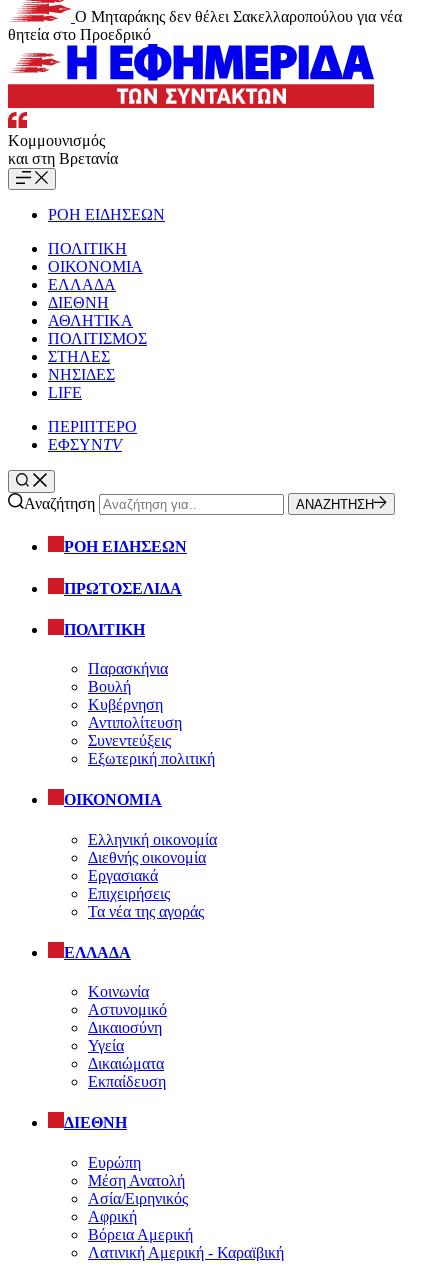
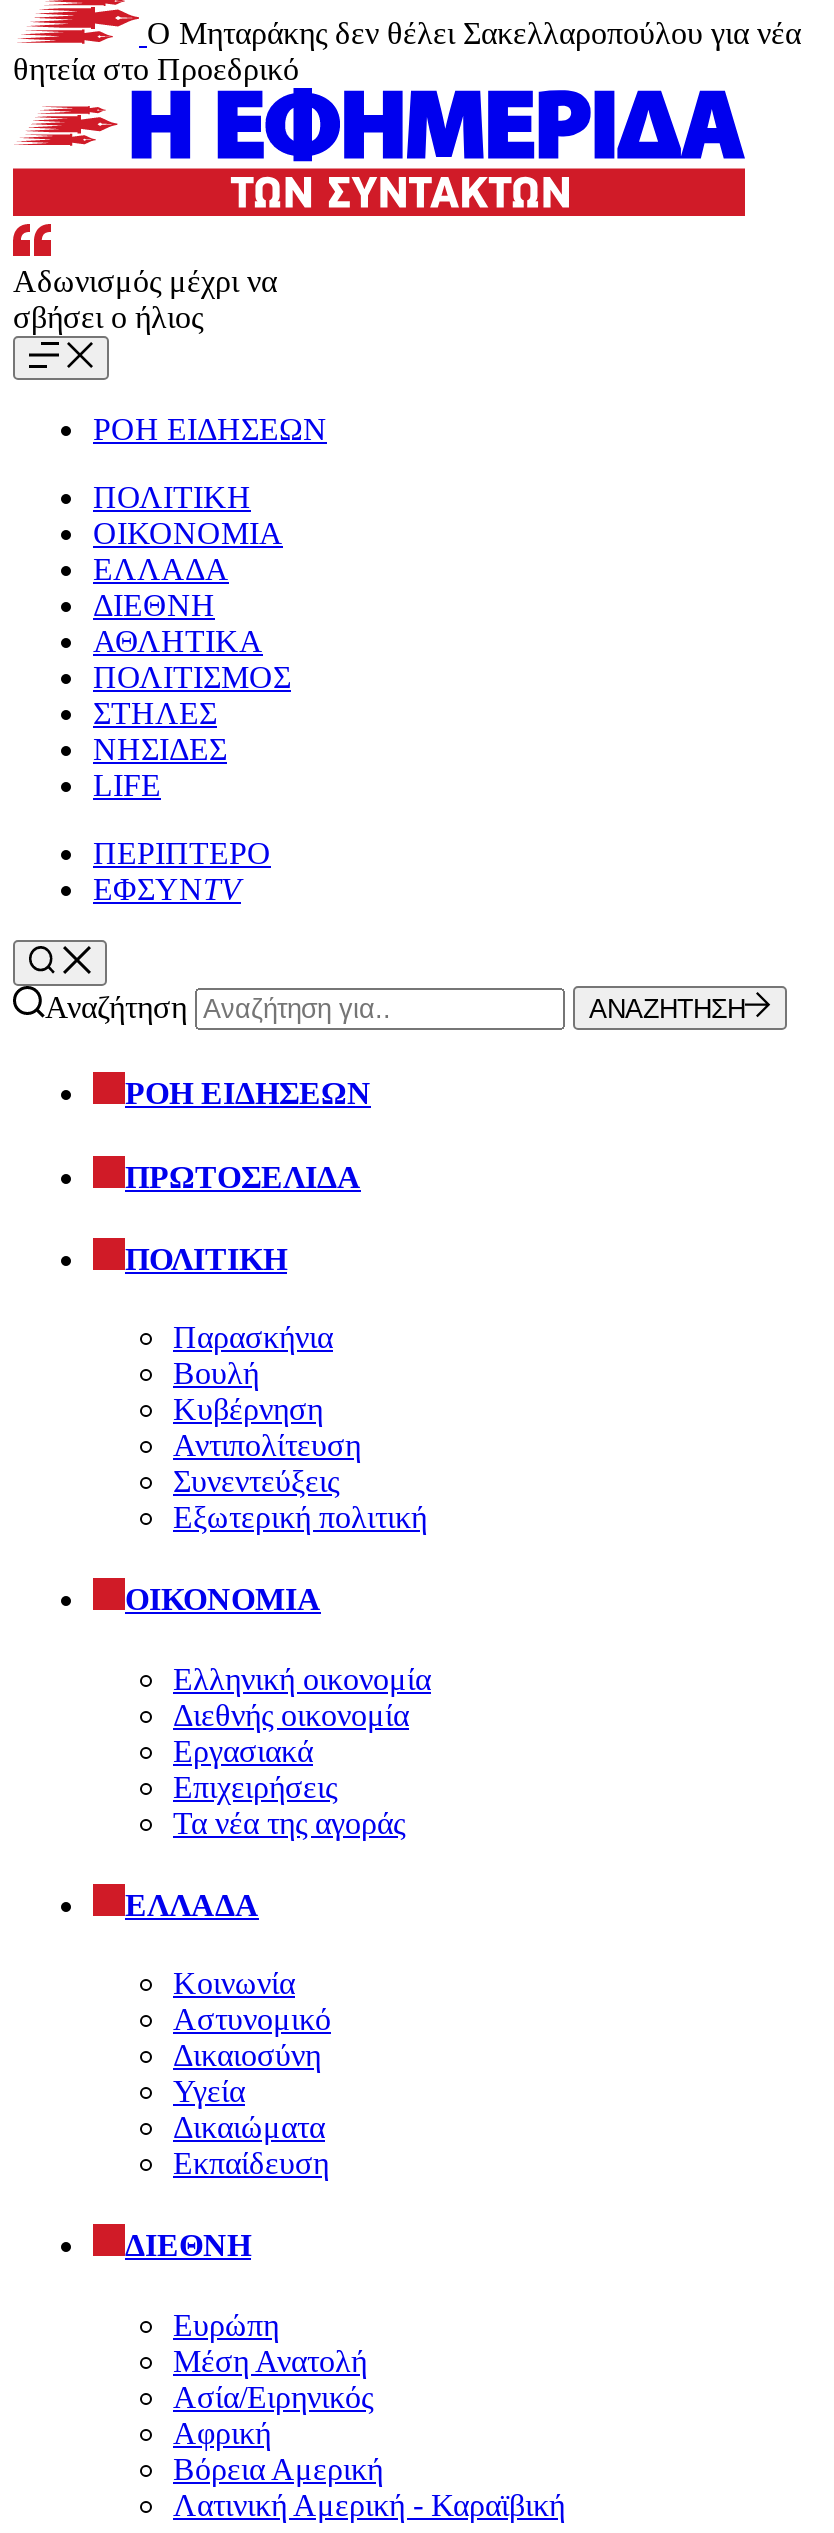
[8,132,118,167] Κομμουνισμός | και στη Βρετανία -> [13,264,277,334] Αδωνισμός μέχρι να | σβήσει ο ήλιος

